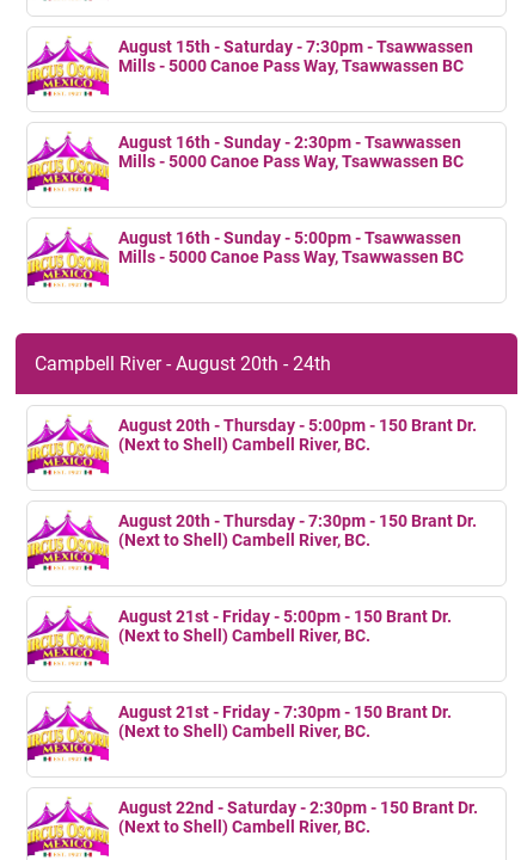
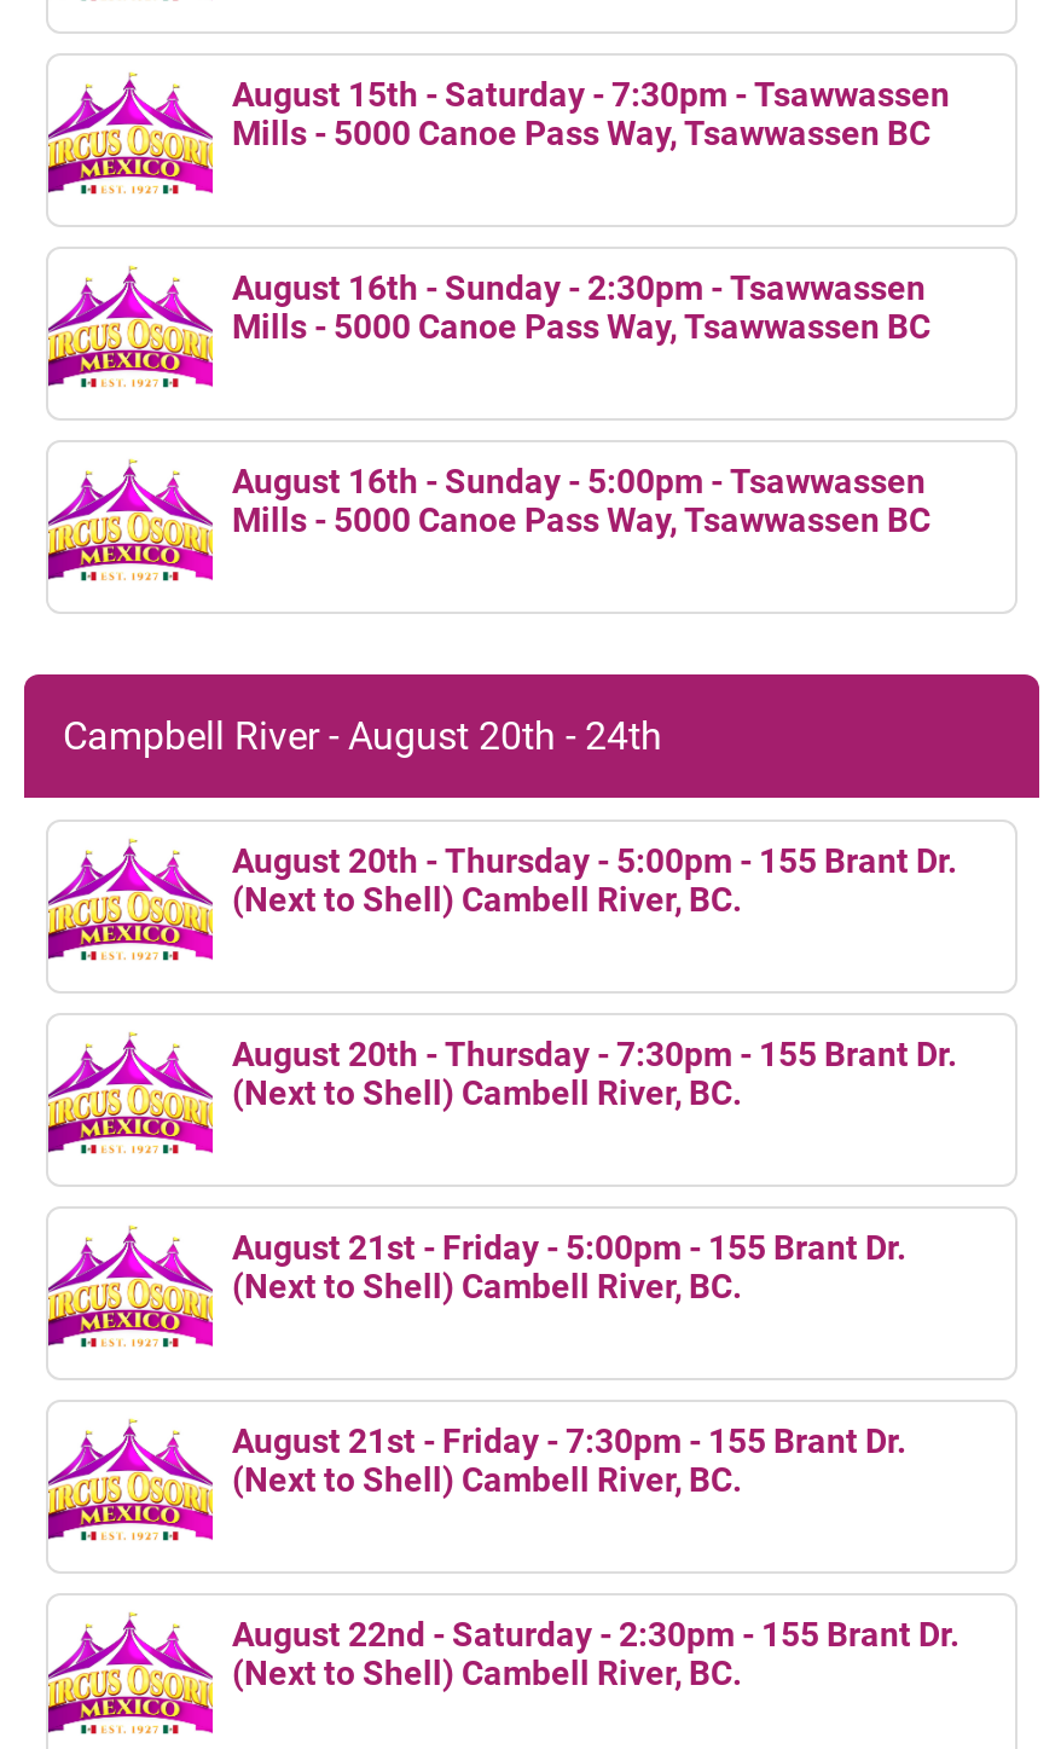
[118,416,477,435] August 20th - Thursday - 5:00pm - 150 Brant Dr. -> [232,842,957,880] August 20th - Thursday - 5:00pm - 155 Brant Dr.
[118,511,477,530] August 20th - Thursday - 7:30pm - 150 Brant Dr. -> [232,1035,957,1074] August 20th - Thursday - 7:30pm - 155 Brant Dr.
[118,607,452,626] August 21st - Friday - 5:00pm - 150 Brant Dr. -> [232,1228,906,1267] August 21st - Friday - 5:00pm - 155 Brant Dr.
[118,702,452,722] August 21st - Friday - 7:30pm - 150 Brant Dr. -> [232,1422,906,1460] August 21st - Friday - 7:30pm - 155 Brant Dr.
[118,798,478,817] August 22nd - Saturday - 2:30pm - 150 Brant Dr. -> [232,1615,959,1654] August 22nd - Saturday - 2:30pm - 155 Brant Dr.

